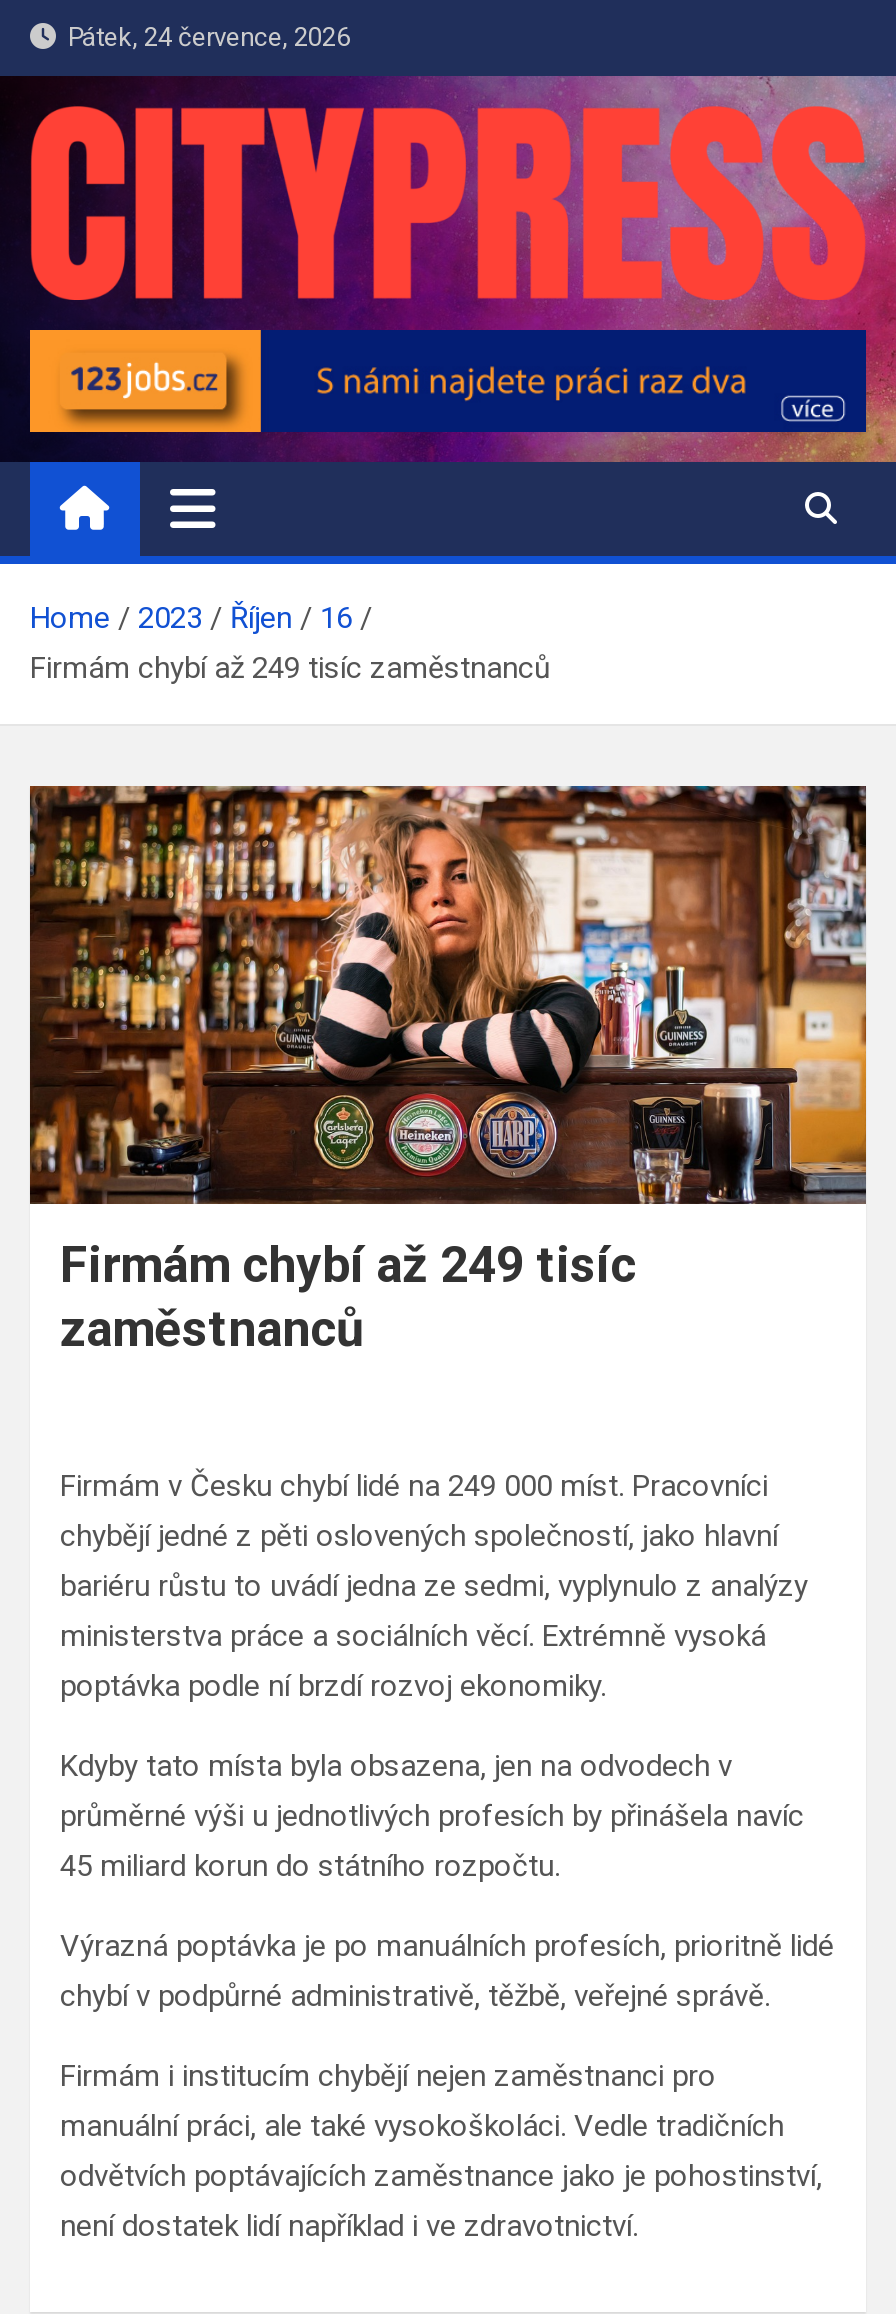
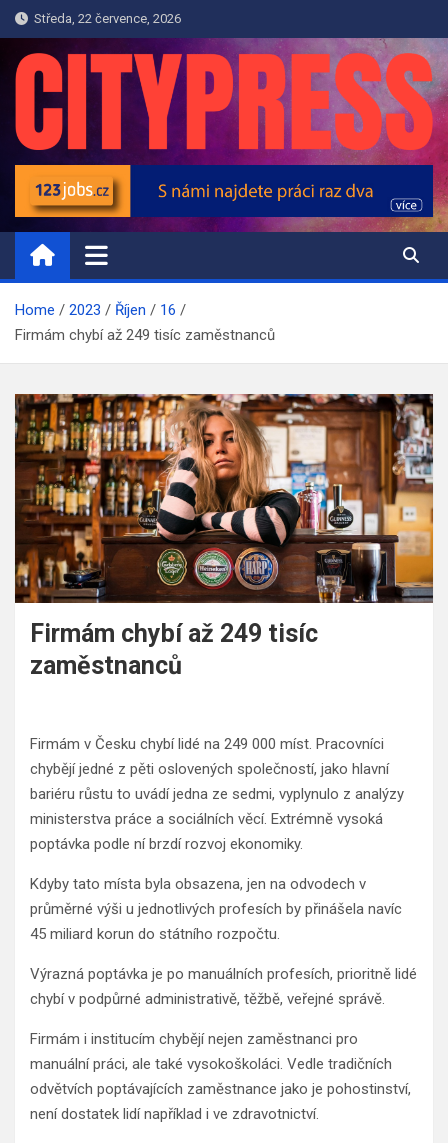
[56,22,350,52] Pátek, 24 července, 2026 -> [28,11,181,26] Středa, 22 července, 2026

